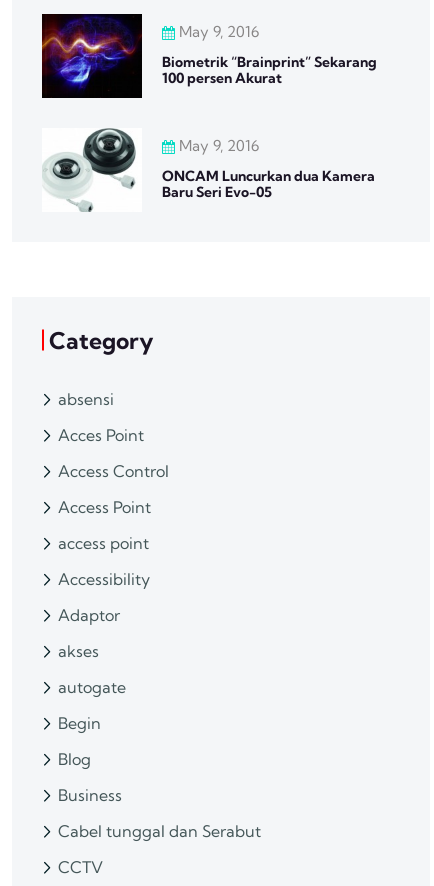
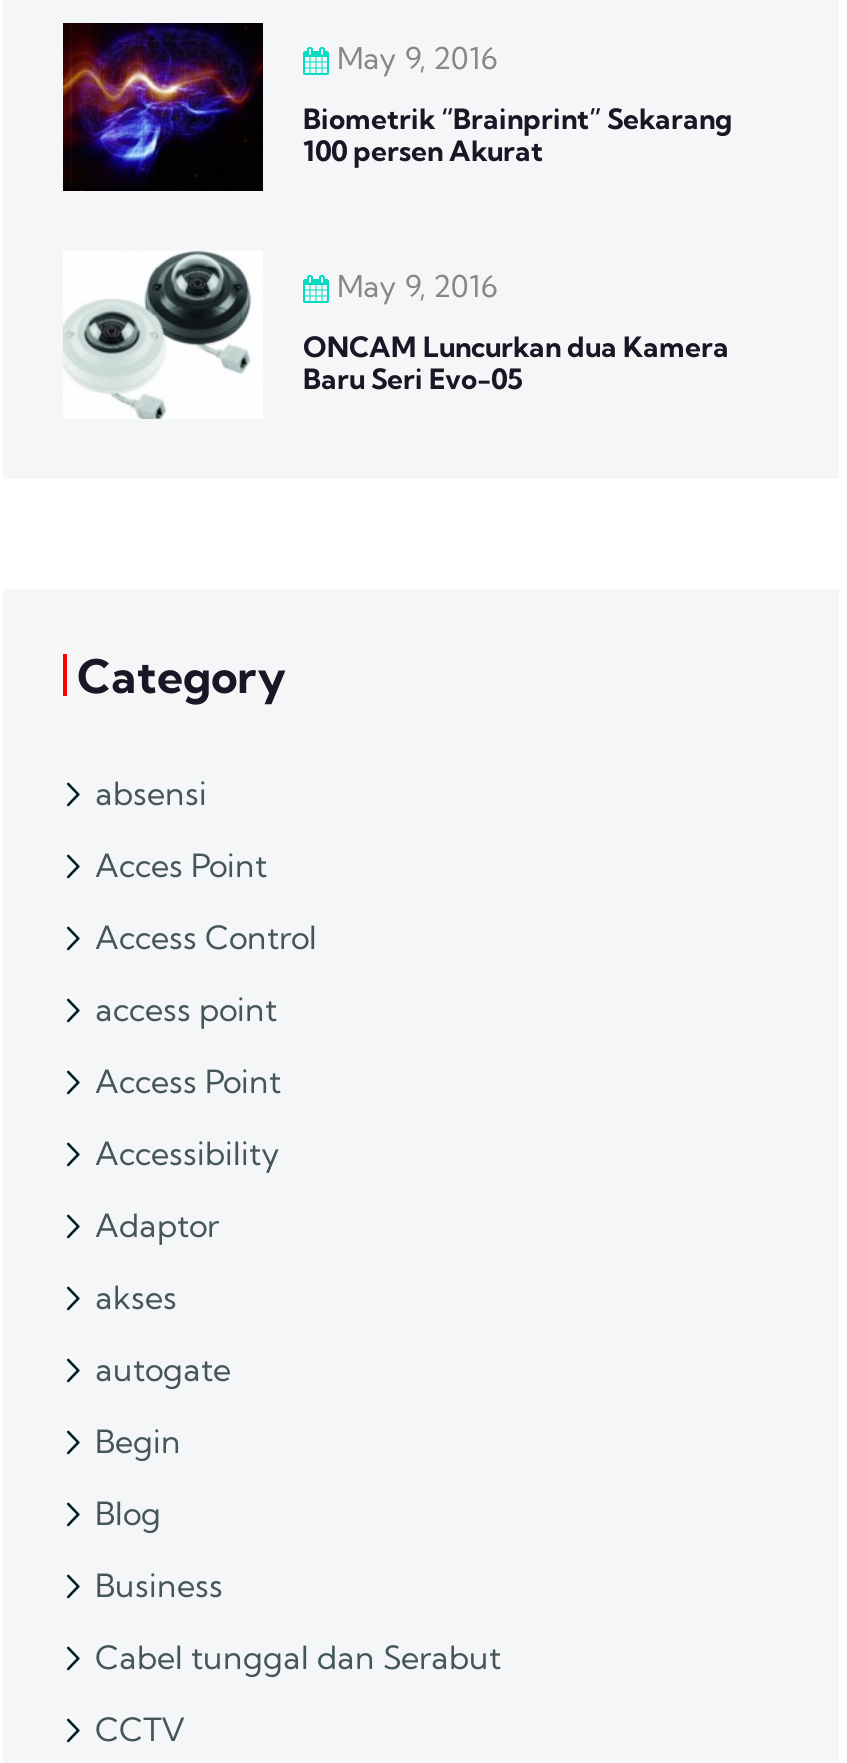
moved [58,496,151,516] -> [95,1060,281,1100]: Access Point
moved [58,532,149,552] -> [95,988,277,1028]: access point

